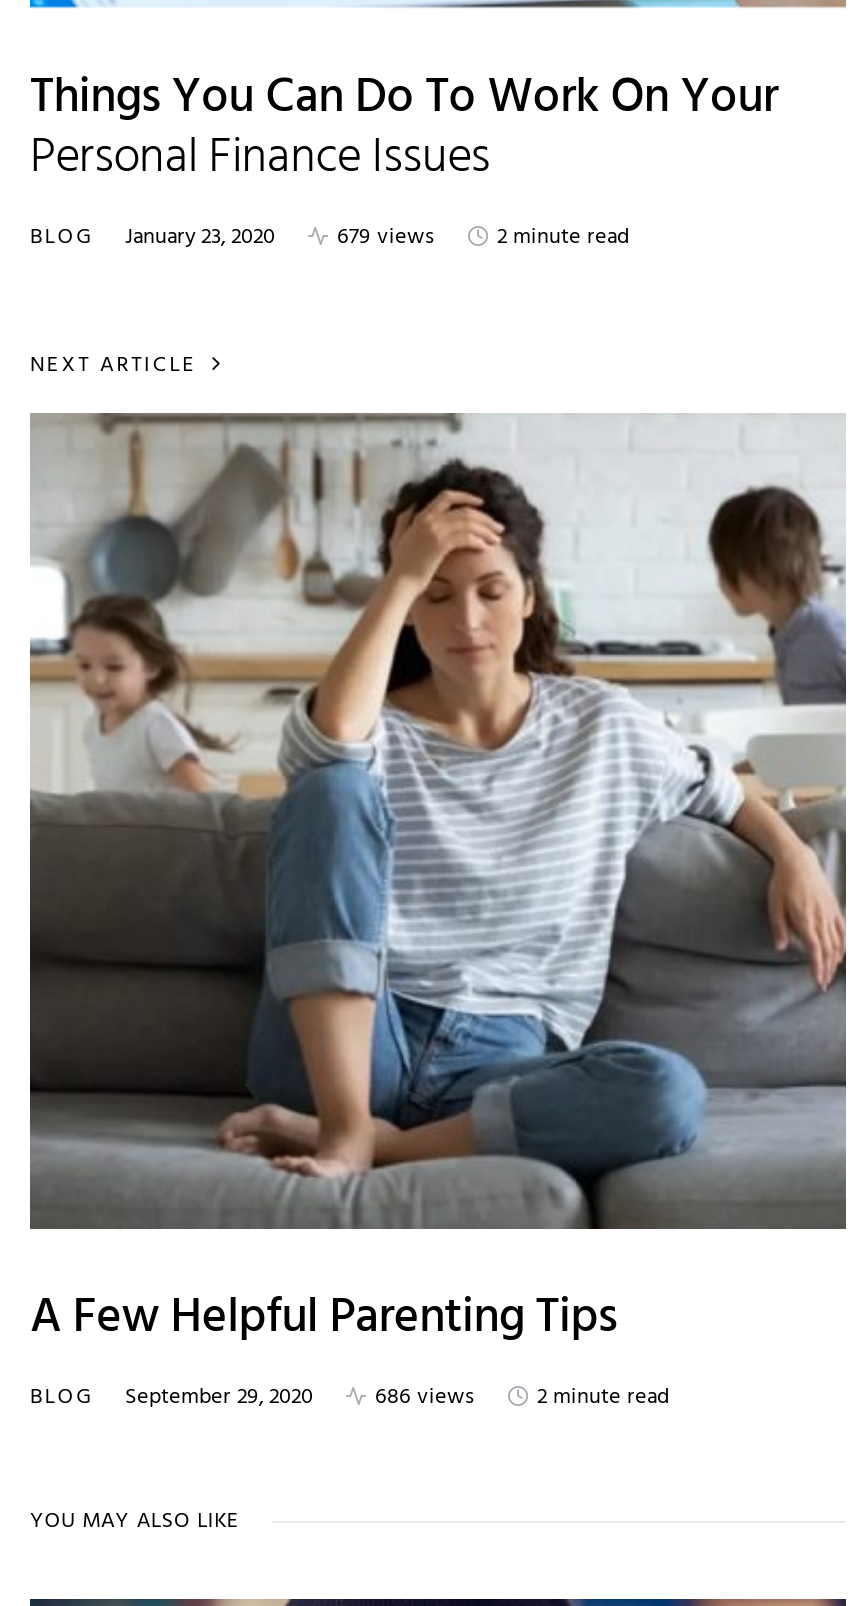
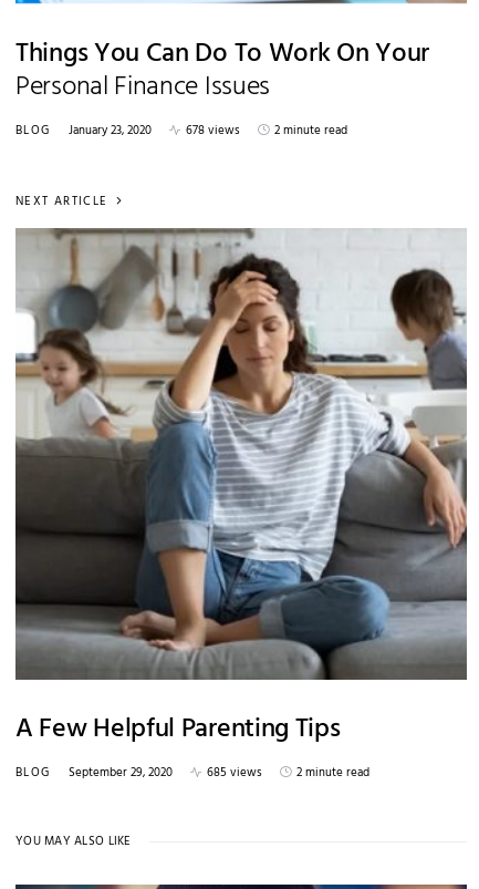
[30,218,629,254] BLOG January 23, 2020 679 views 2 minute read -> [15,121,347,141] BLOG January 23, 2020 678 views 2 minute read
[30,1378,669,1414] BLOG September 29, 2020 686 views 2 minute read -> [15,763,369,783] BLOG September 29, 2020 685 views 2 minute read

